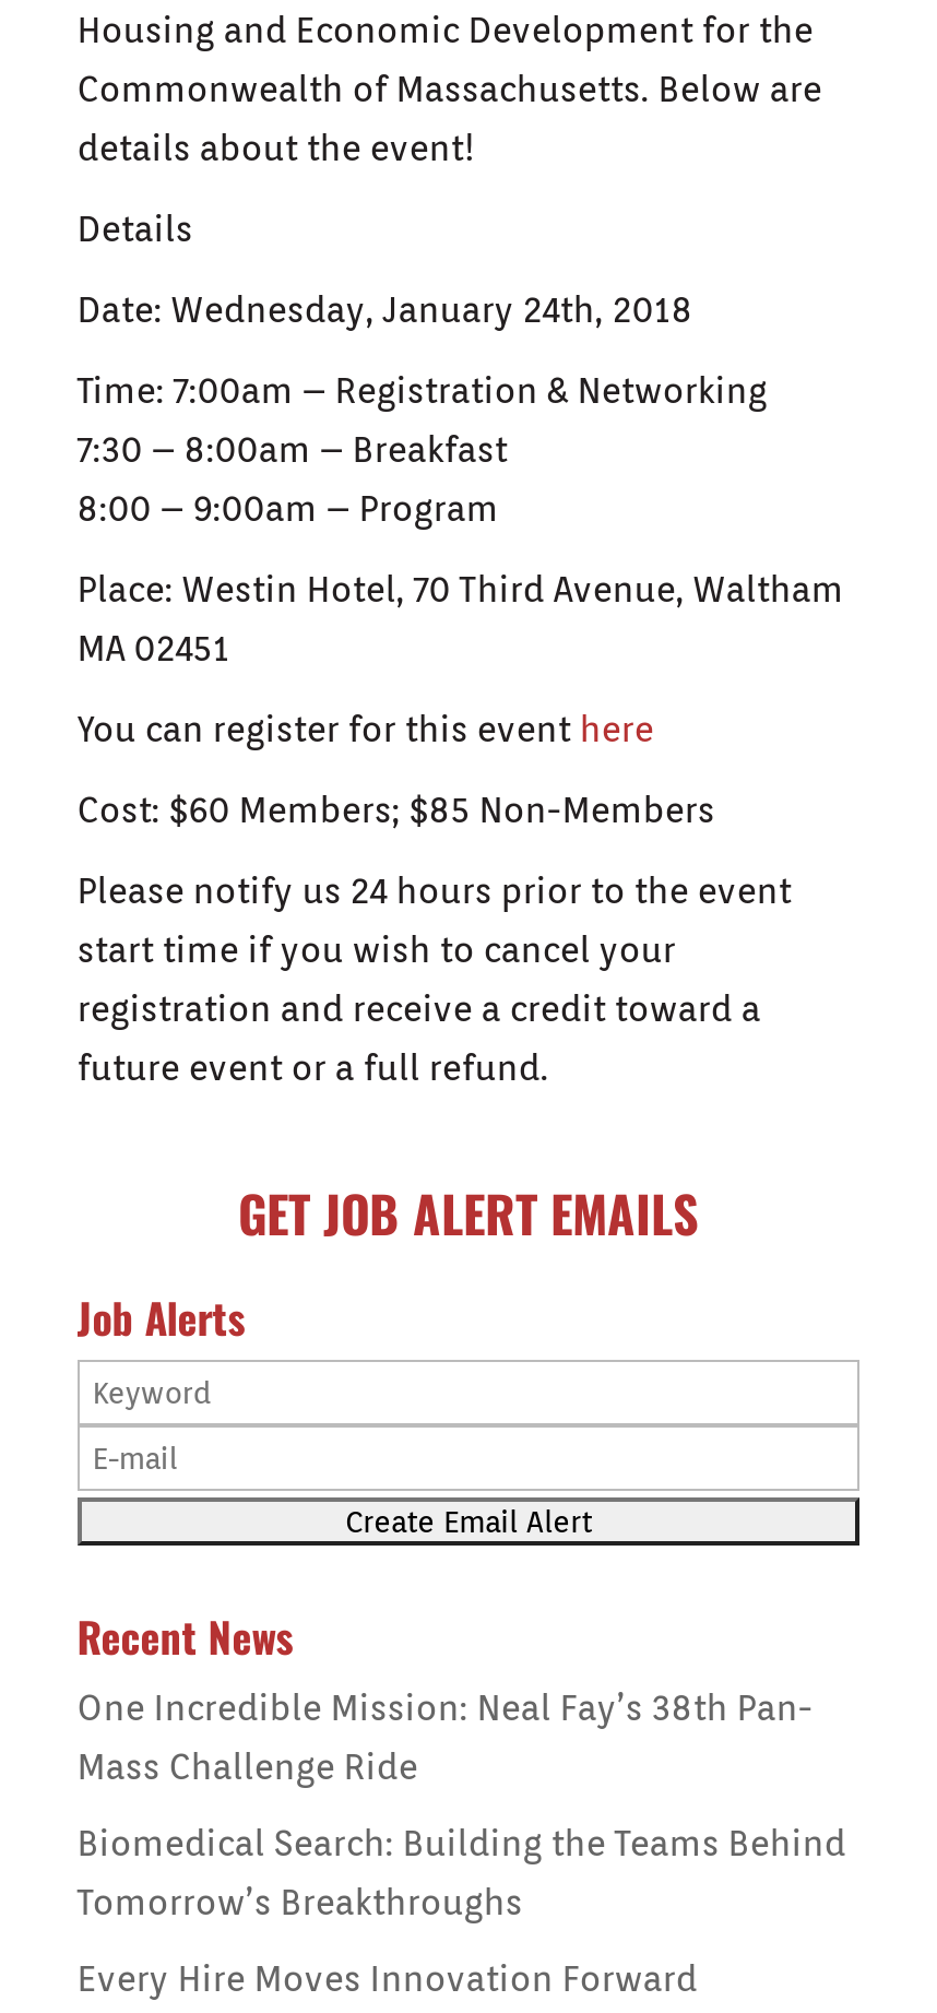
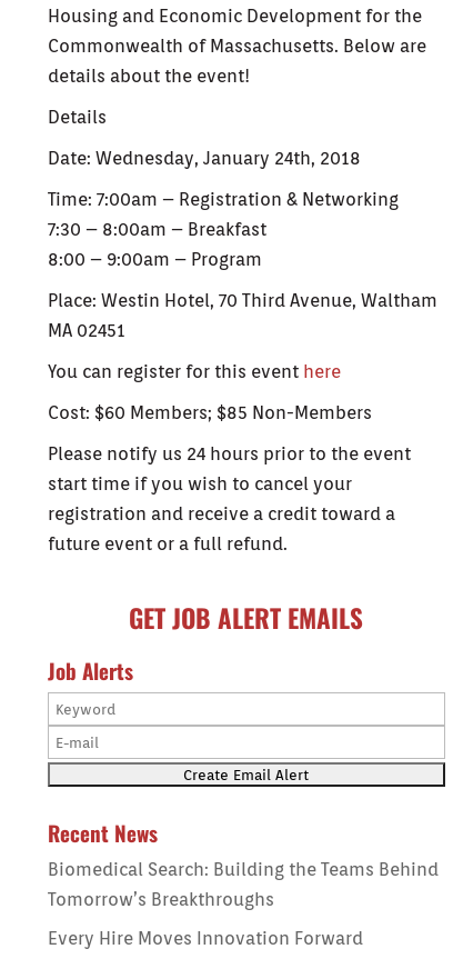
[77,1688,813,1788] One Incredible Mission: Neal Fay’s 38th Pan- | Mass Challenge Ride -> none

